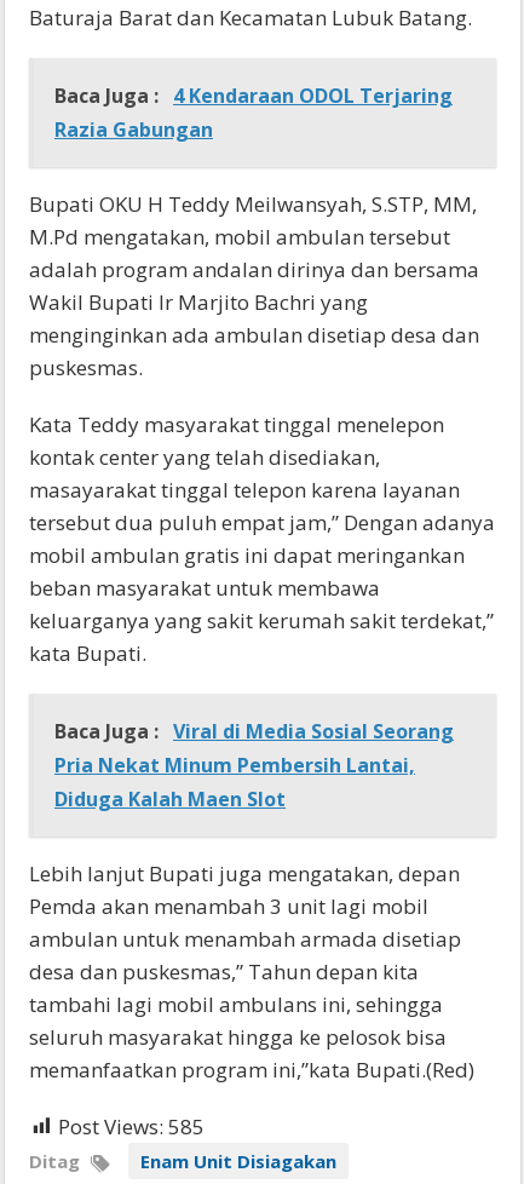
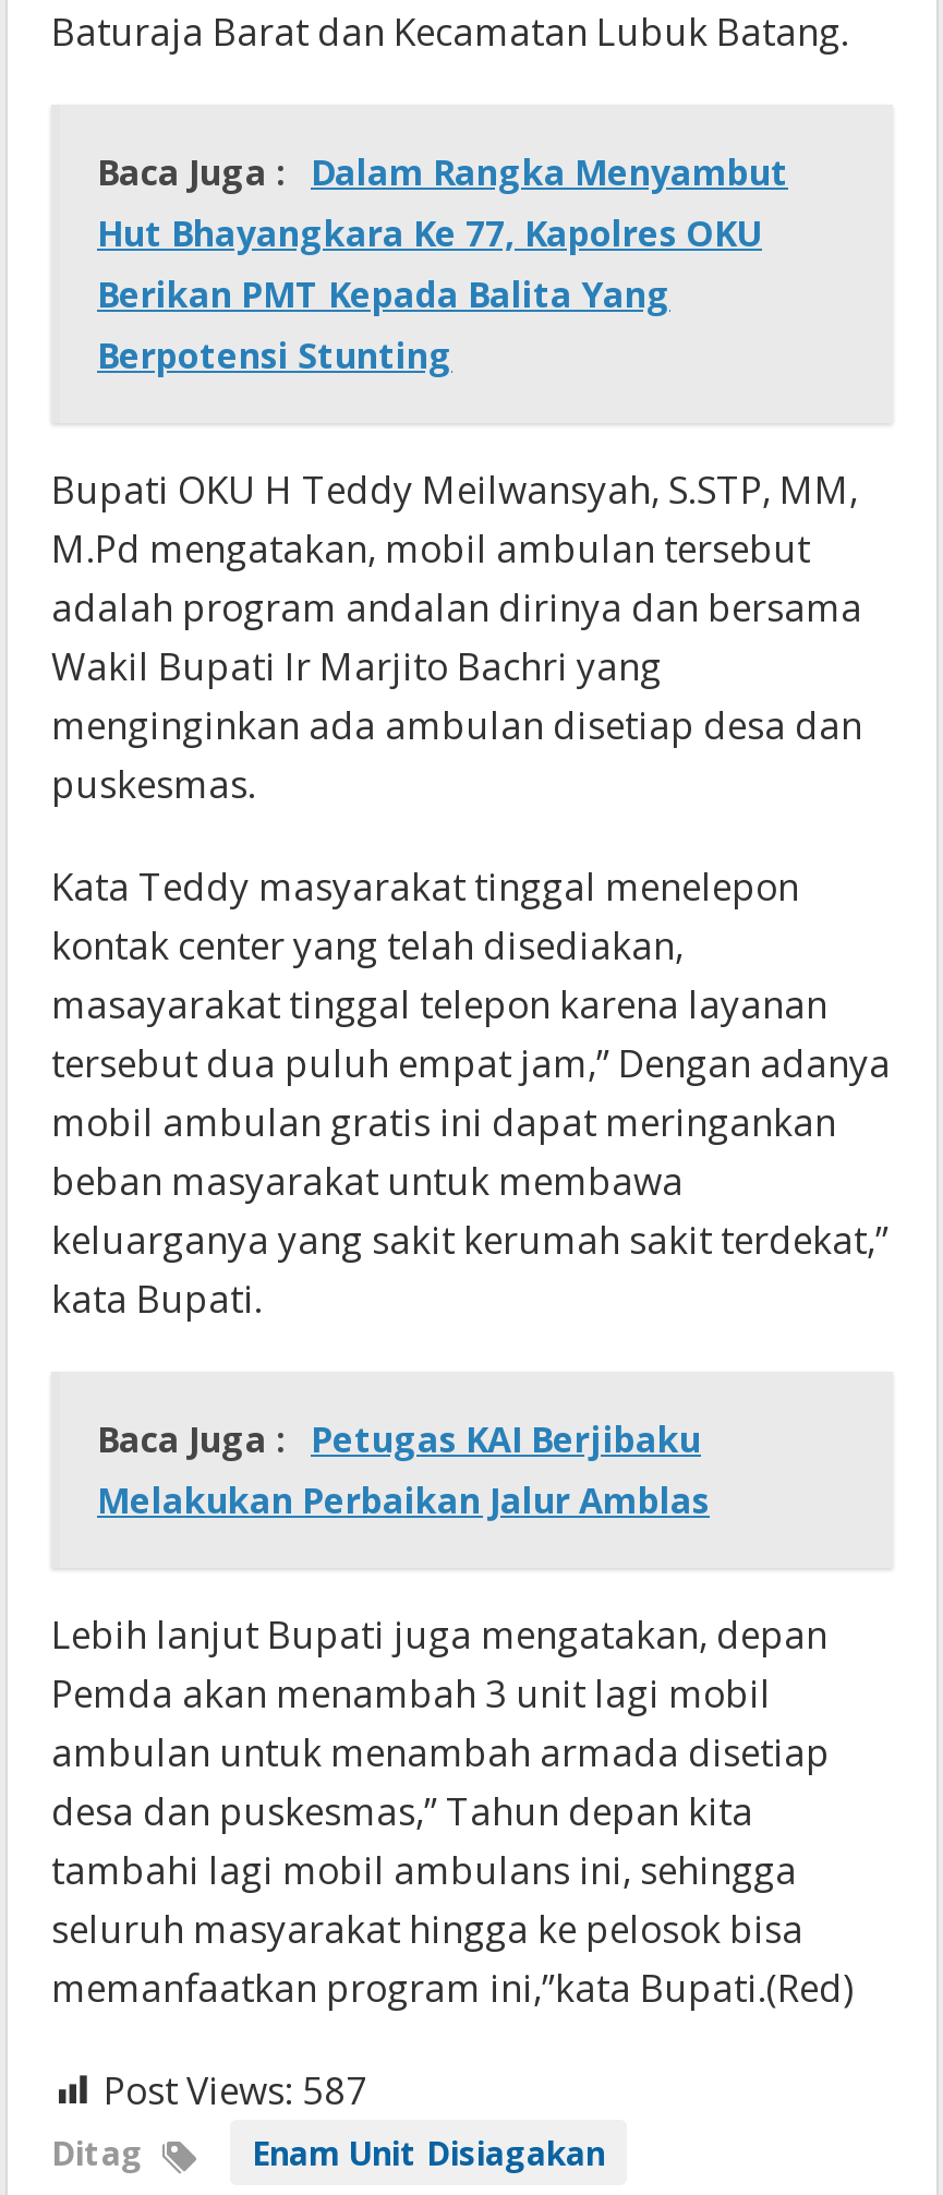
[54,82,453,142] Baca Juga : 4 Kendaraan ODOL Terjaring | Razia Gabungan -> [97,147,788,378] Baca Juga : Dalam Rangka Menyambut | Hut Bhayangkara Ke 77, Kapolres OKU | Berikan PMT Kepada Balita Yang | Berpotensi Stunting
moved [29,189,495,666] -> [51,463,891,1323]: Bupati OKU H Teddy Meilwansyah, S.STP, MM, | M.Pd mengatakan, mobil ambulan tersebut | adalah program andalan dirinya dan bersama | ... | keluarganya yang sakit kerumah sakit terdekat,” | kata Bupati.
[54,717,454,812] Baca Juga : Viral di Media Sosial Seorang | Pria Nekat Minum Pembersih Lantai, | Diduga Kalah Maen Slot -> [97,1414,710,1523] Baca Juga : Petugas KAI Berjibaku | Melakukan Perbaikan Jalur Amblas
[58,1112,205,1140] Post Views: 585 -> [104,2064,367,2114] Post Views: 587

